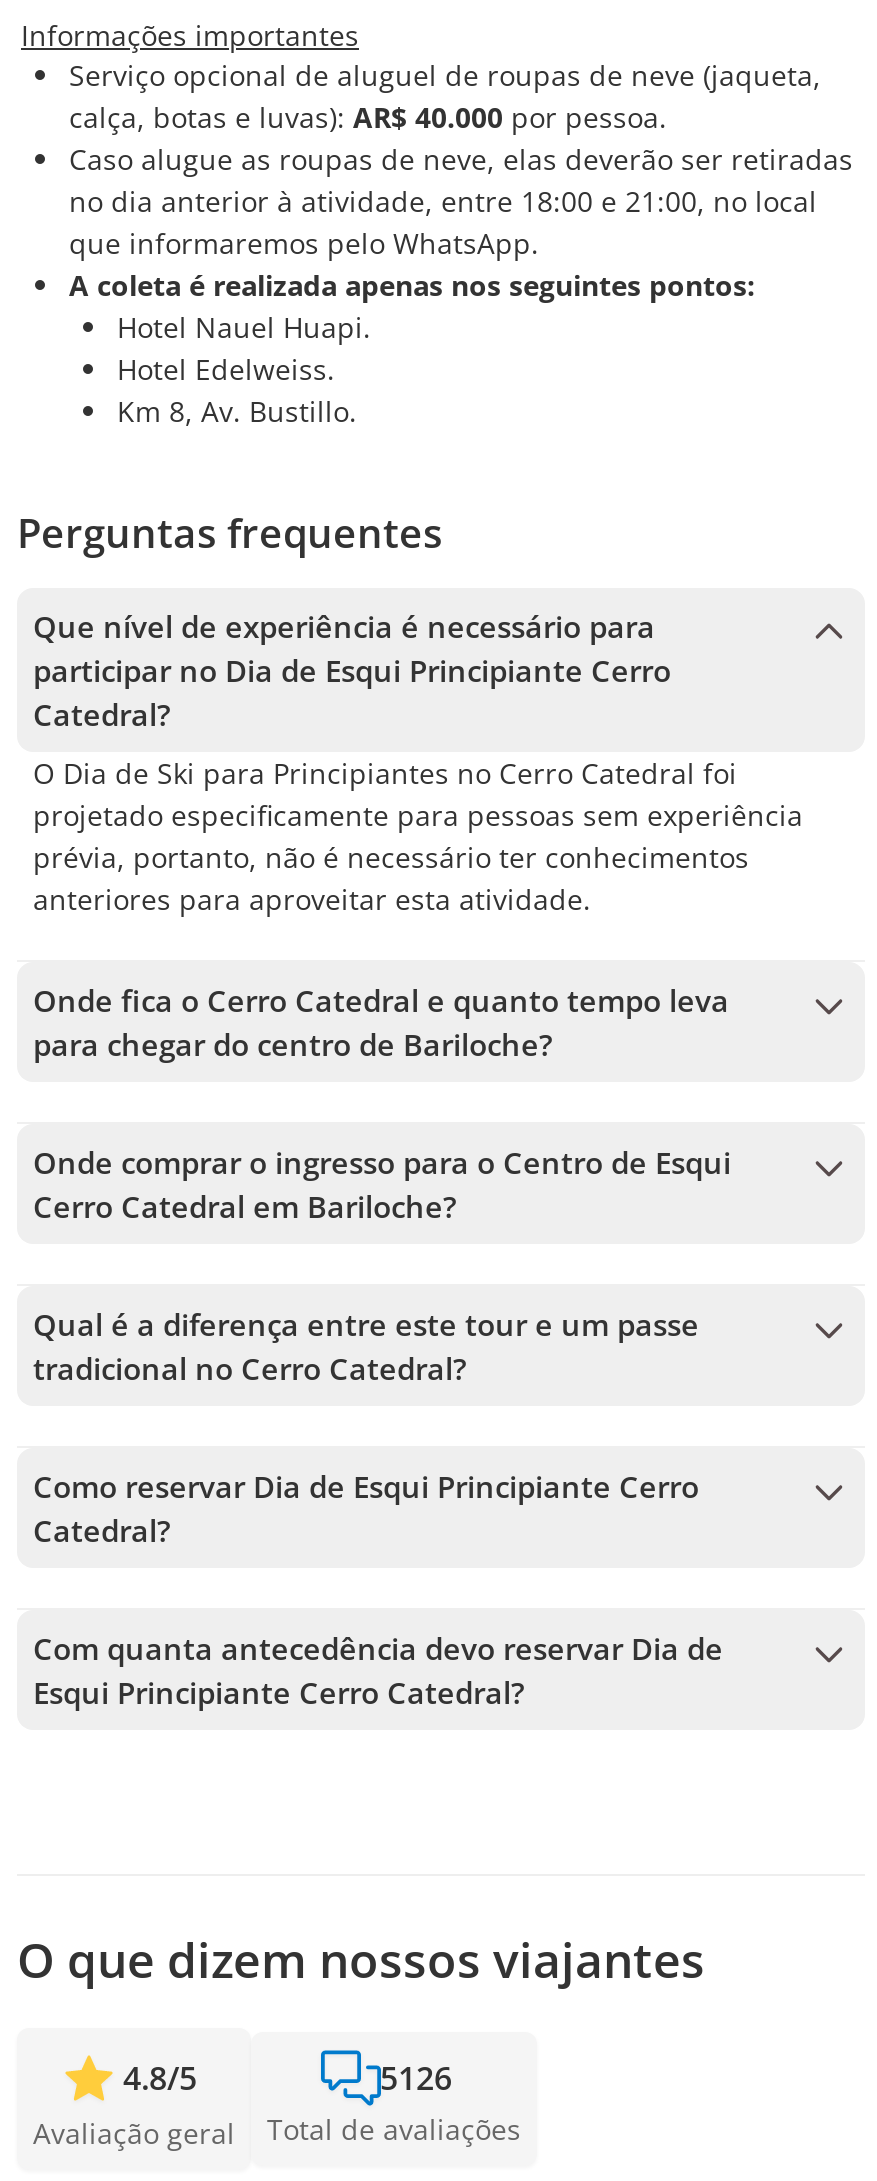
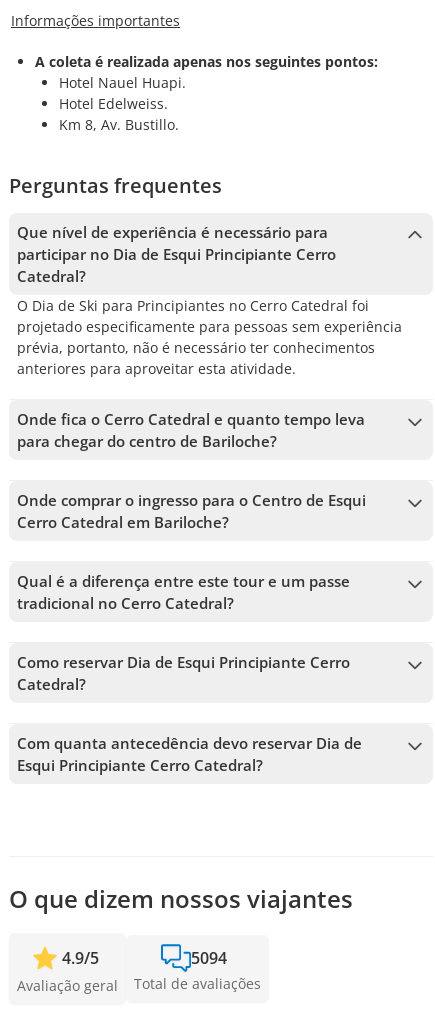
[69,56,853,262] Serviço opcional de aluguel de roupas de neve (jaqueta, | calça, botas e luvas): AR$ 40.000 por pessoa. | Caso alugue as roupas de neve, elas deverão ser retiradas | no dia anterior à atividade, entre 18:00 e 21:00, no local | que informaremos pelo WhatsApp. -> none
[123,2056,197,2100] 4.8/5 -> [62,947,99,969] 4.9/5
[380,2056,452,2100] 5126 -> [190,947,226,969] 5094

